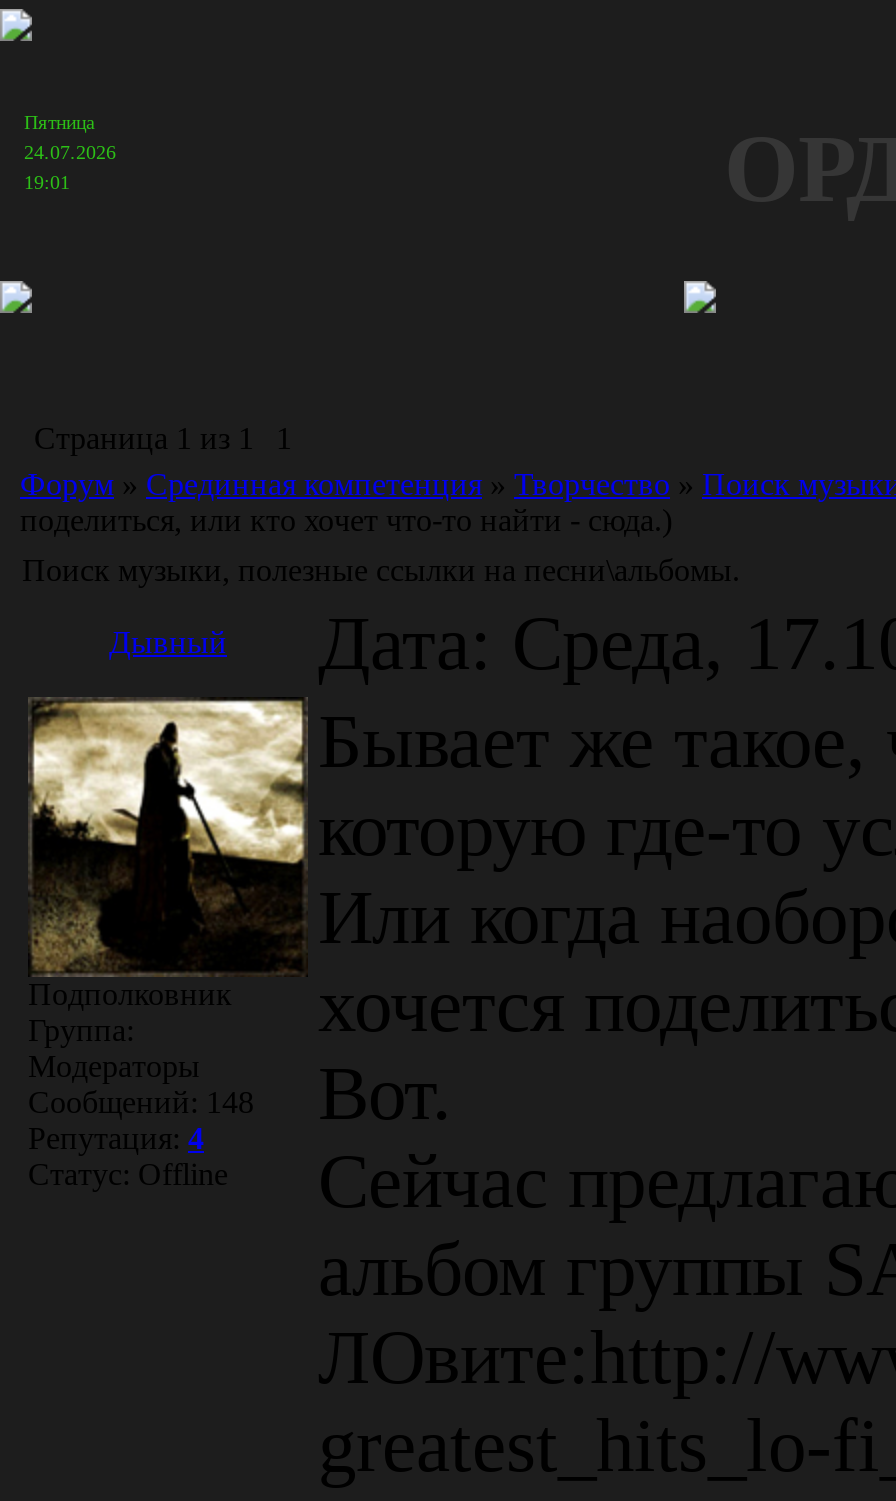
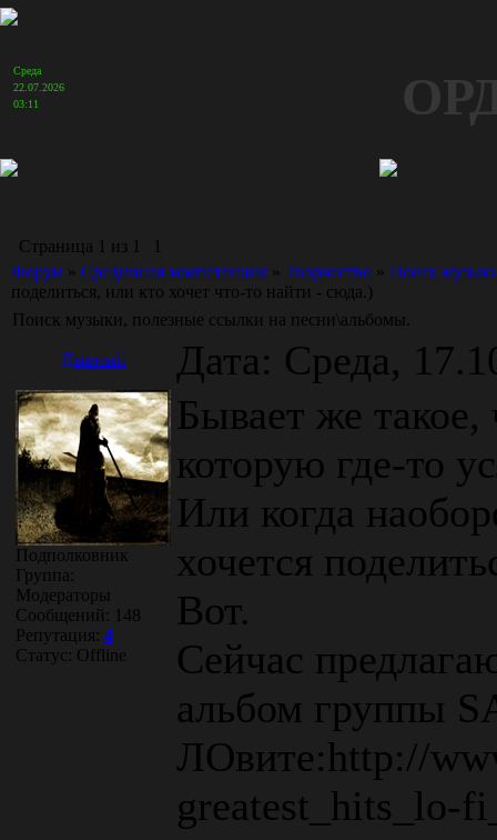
[24,111,116,193] Пятница | 24.07.2026 | 19:01 -> [13,64,64,110] Среда | 22.07.2026 | 03:11

